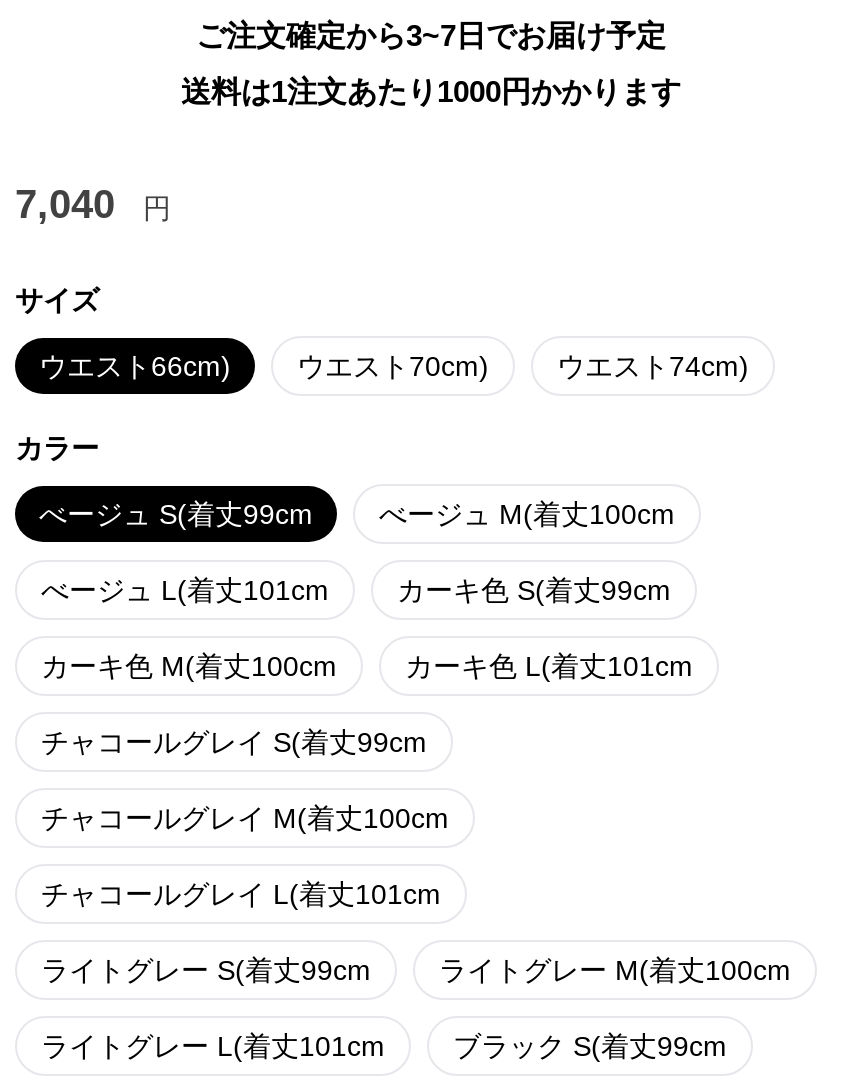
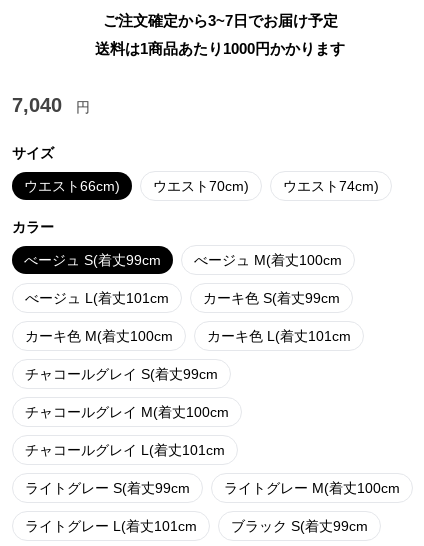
[181,74,681,108] 送料は1注文あたり1000円かかります -> [95,40,345,57] 送料は1商品あたり1000円かかります

